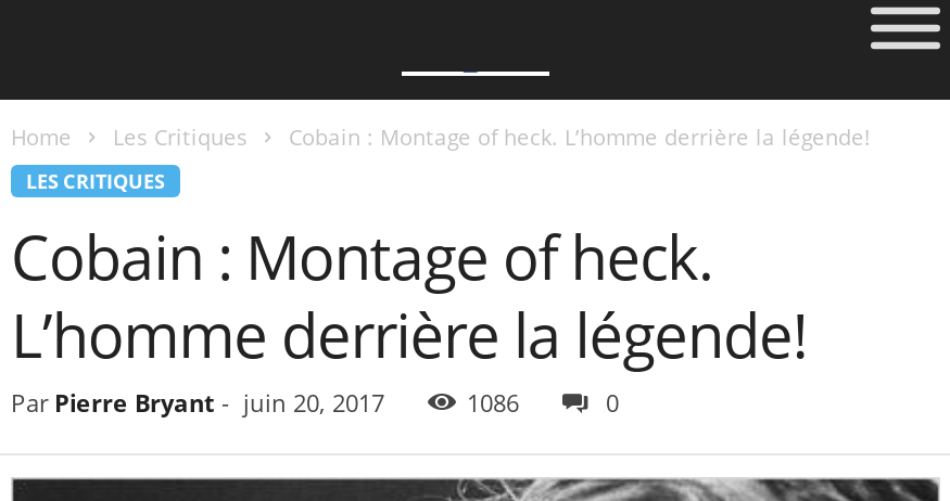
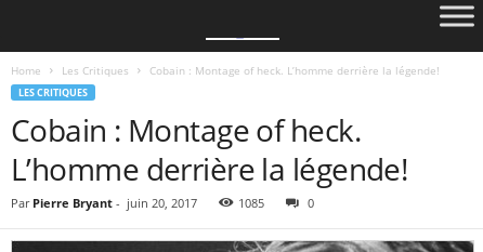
[467,386,519,419] 1086 -> [238,195,264,211] 1085

